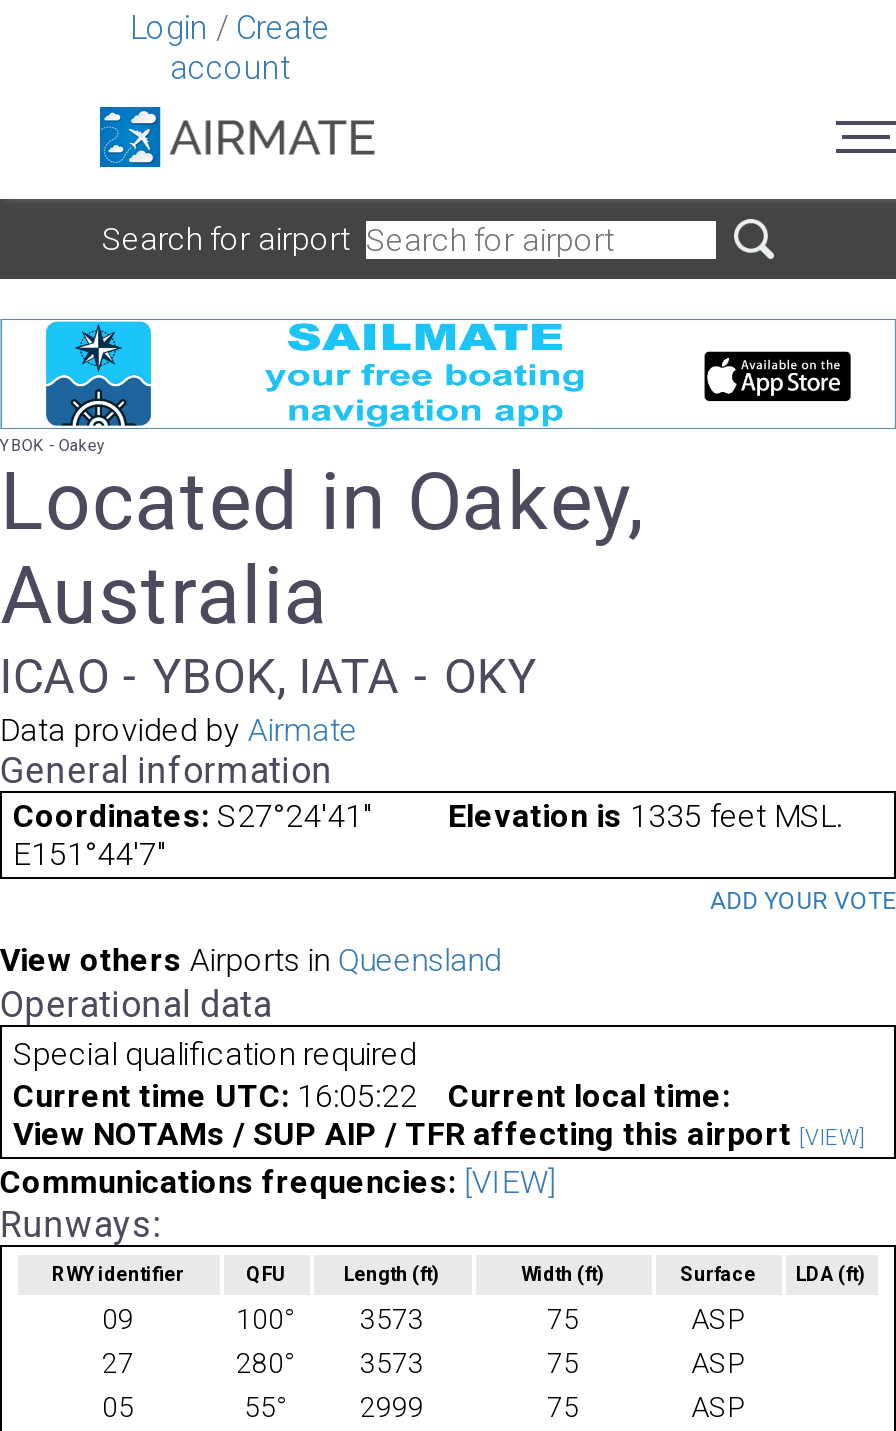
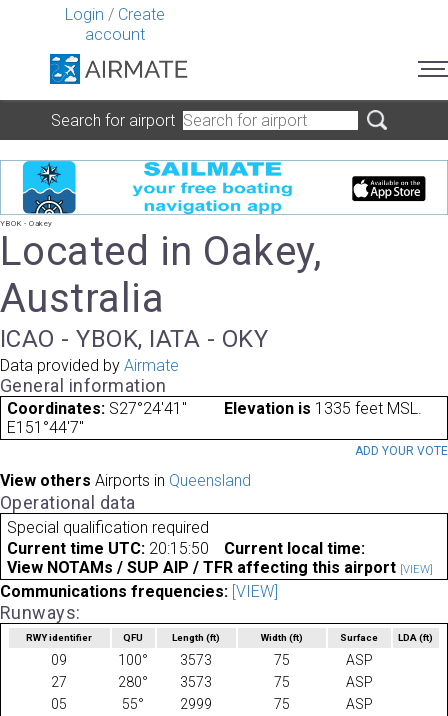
[13,1078,417,1116] Current time UTC: 16:05:22 -> [6,539,208,558] Current time UTC: 20:15:50

